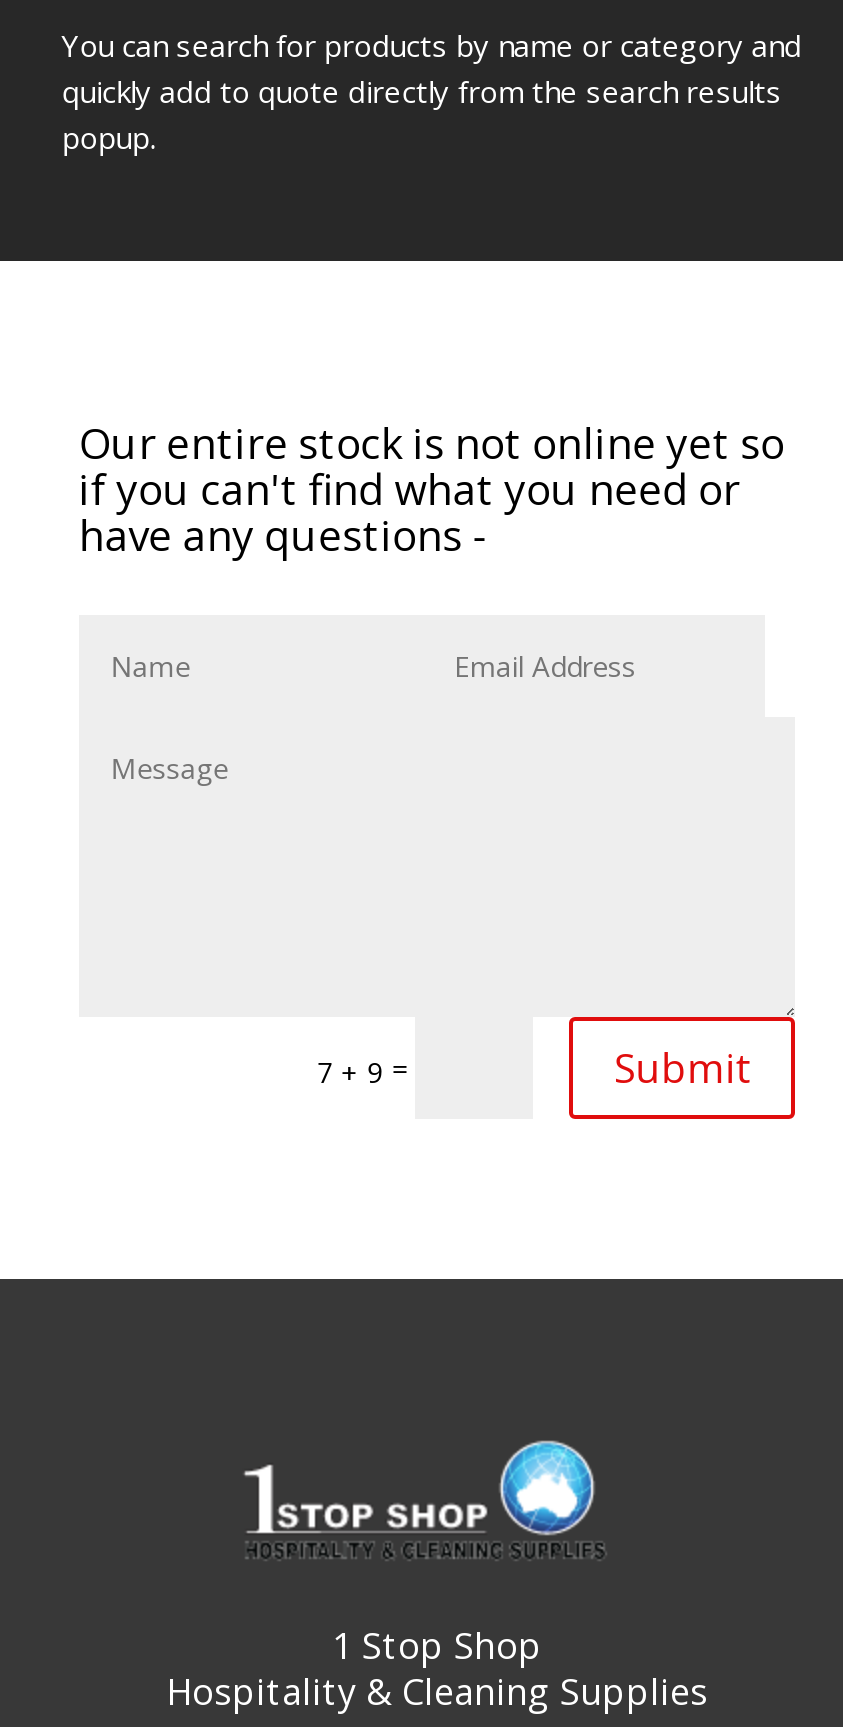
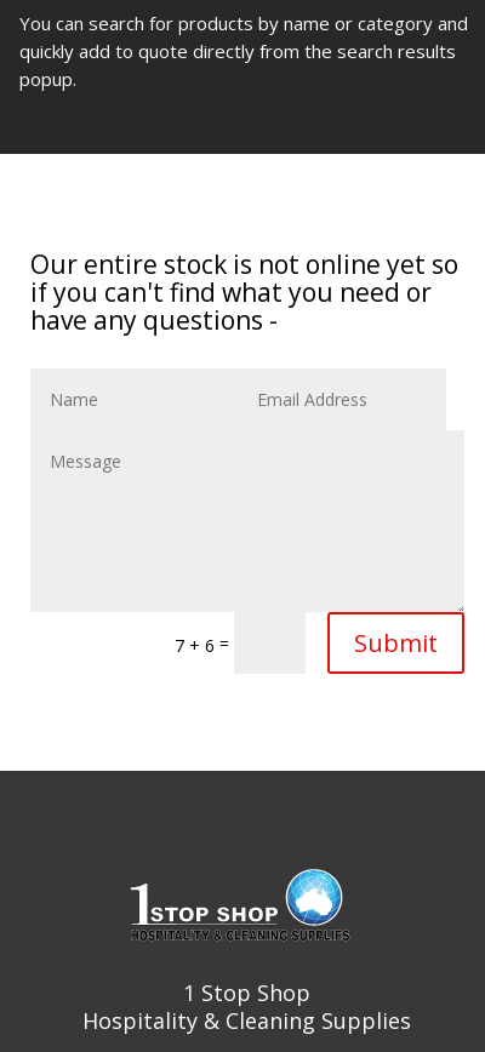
[317,1049,415,1091] 7 + 9 = -> [175,632,234,657] 7 + 6 =

